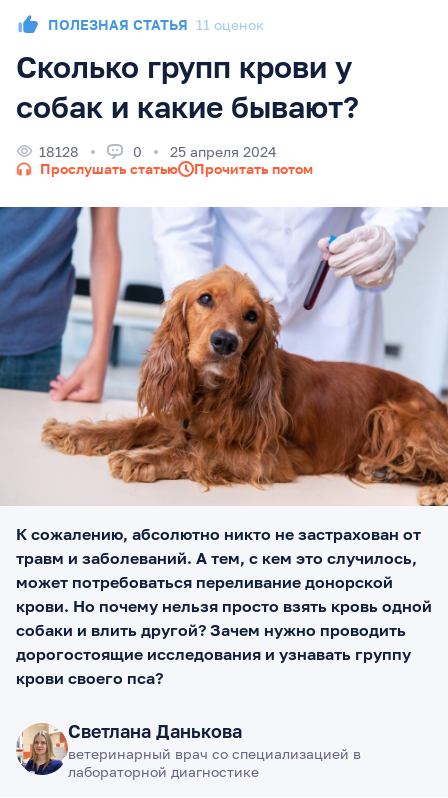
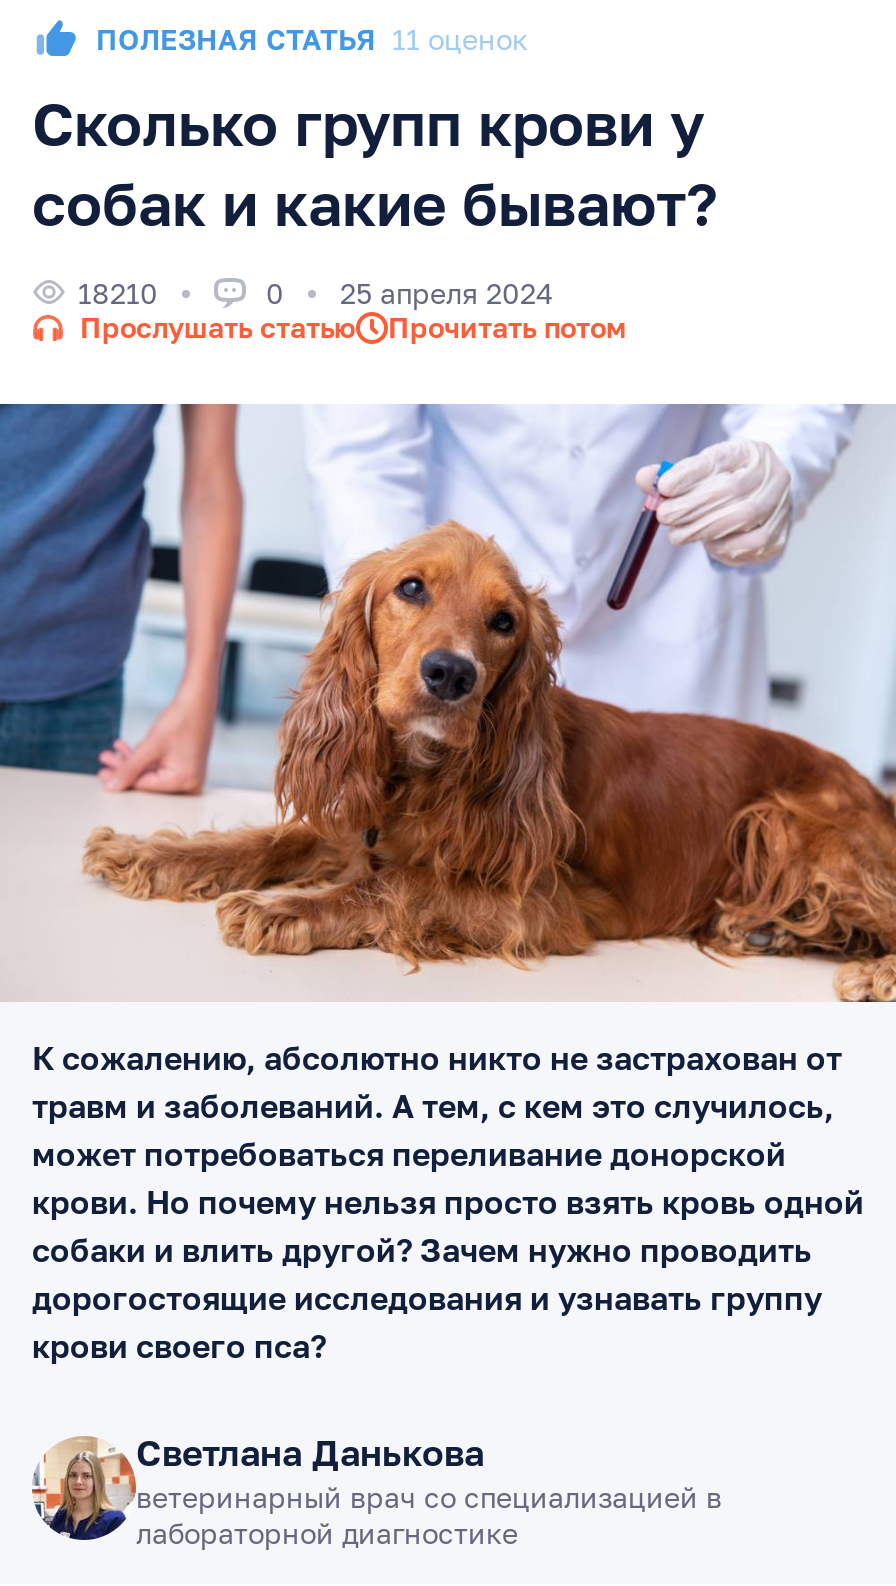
[39,143,79,160] 18128 -> [78,276,158,310] 18210

